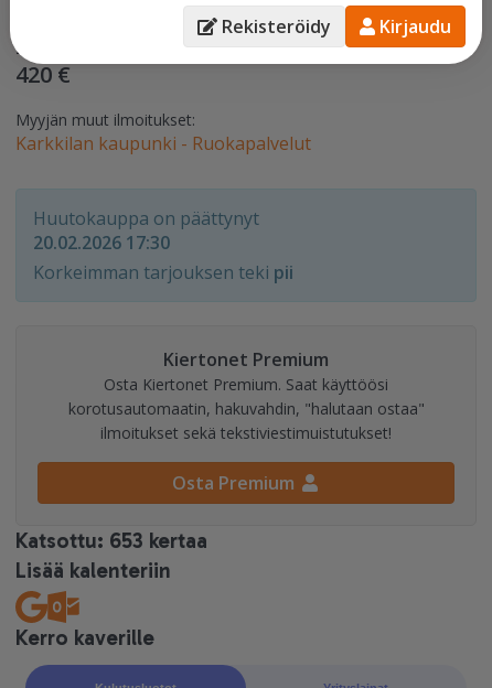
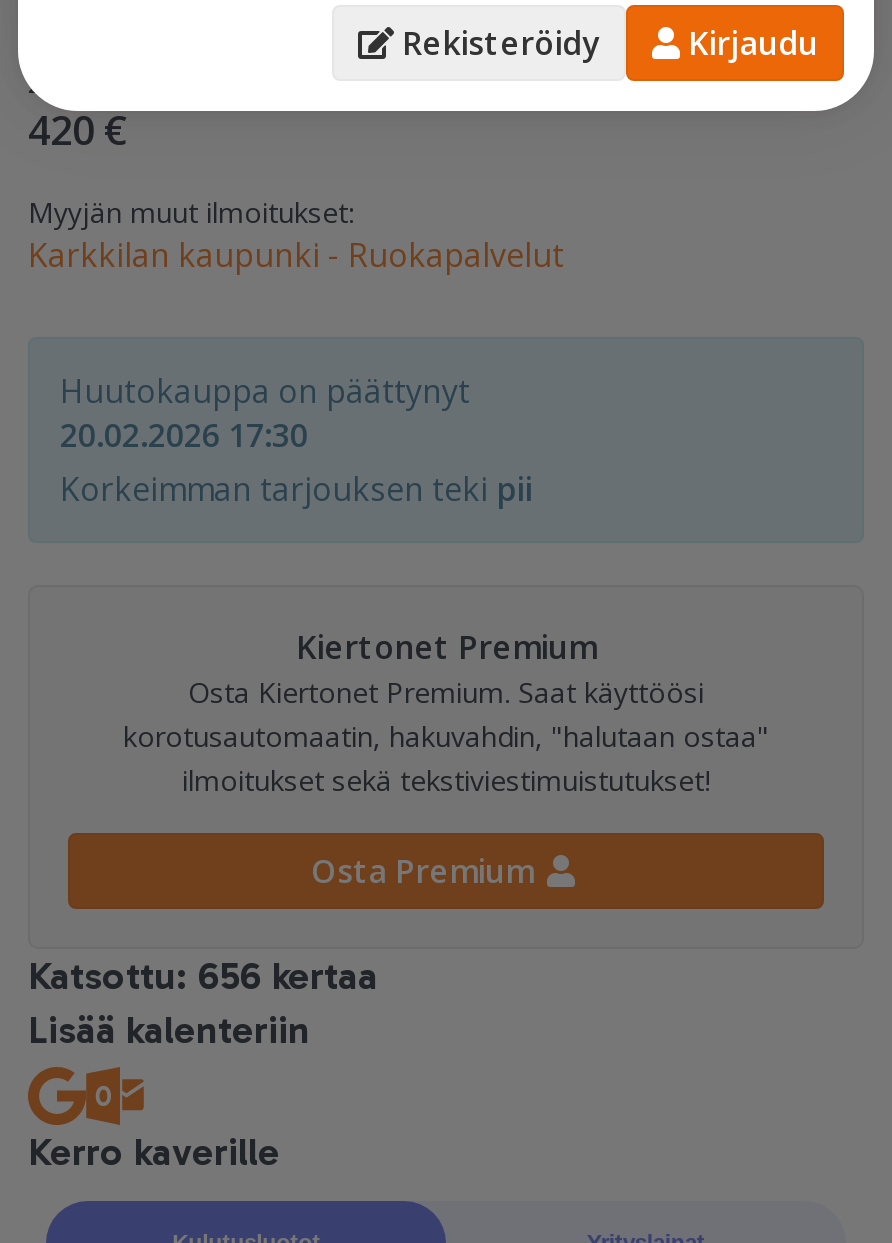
[15,528,207,553] Katsottu: 653 kertaa -> [28,952,378,998] Katsottu: 656 kertaa

